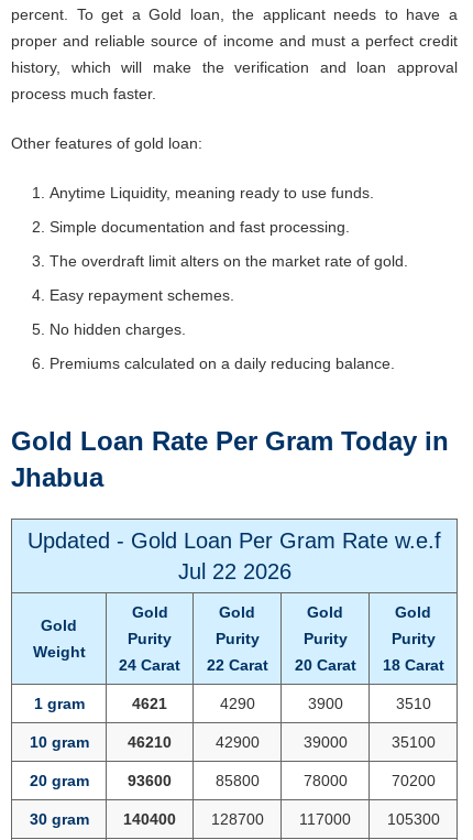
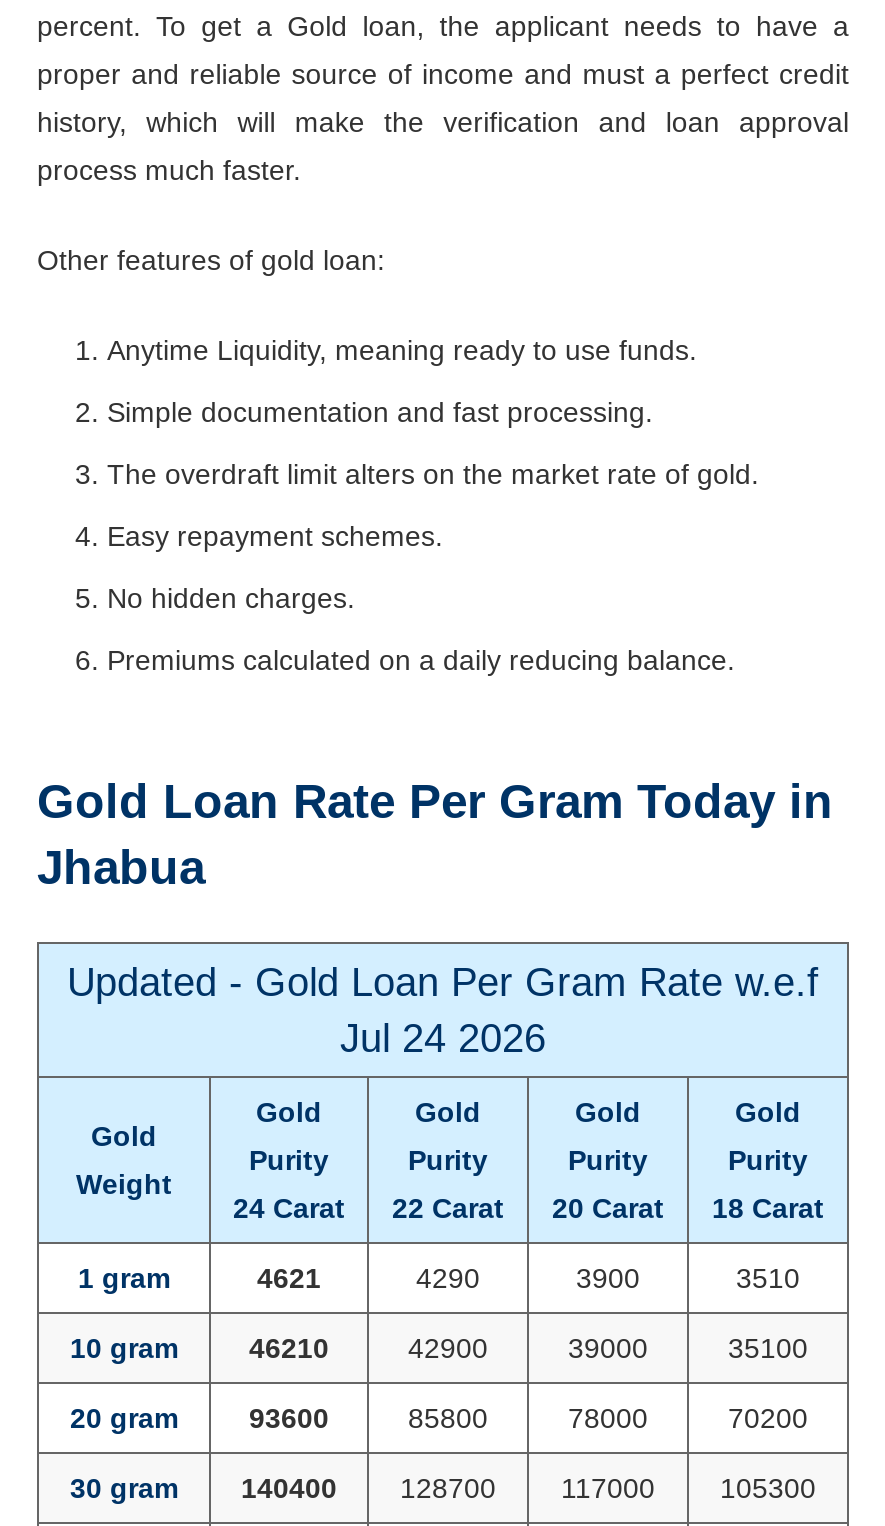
[178,560,291,584] Jul 22 2026 -> [340,1017,546,1061] Jul 24 2026

